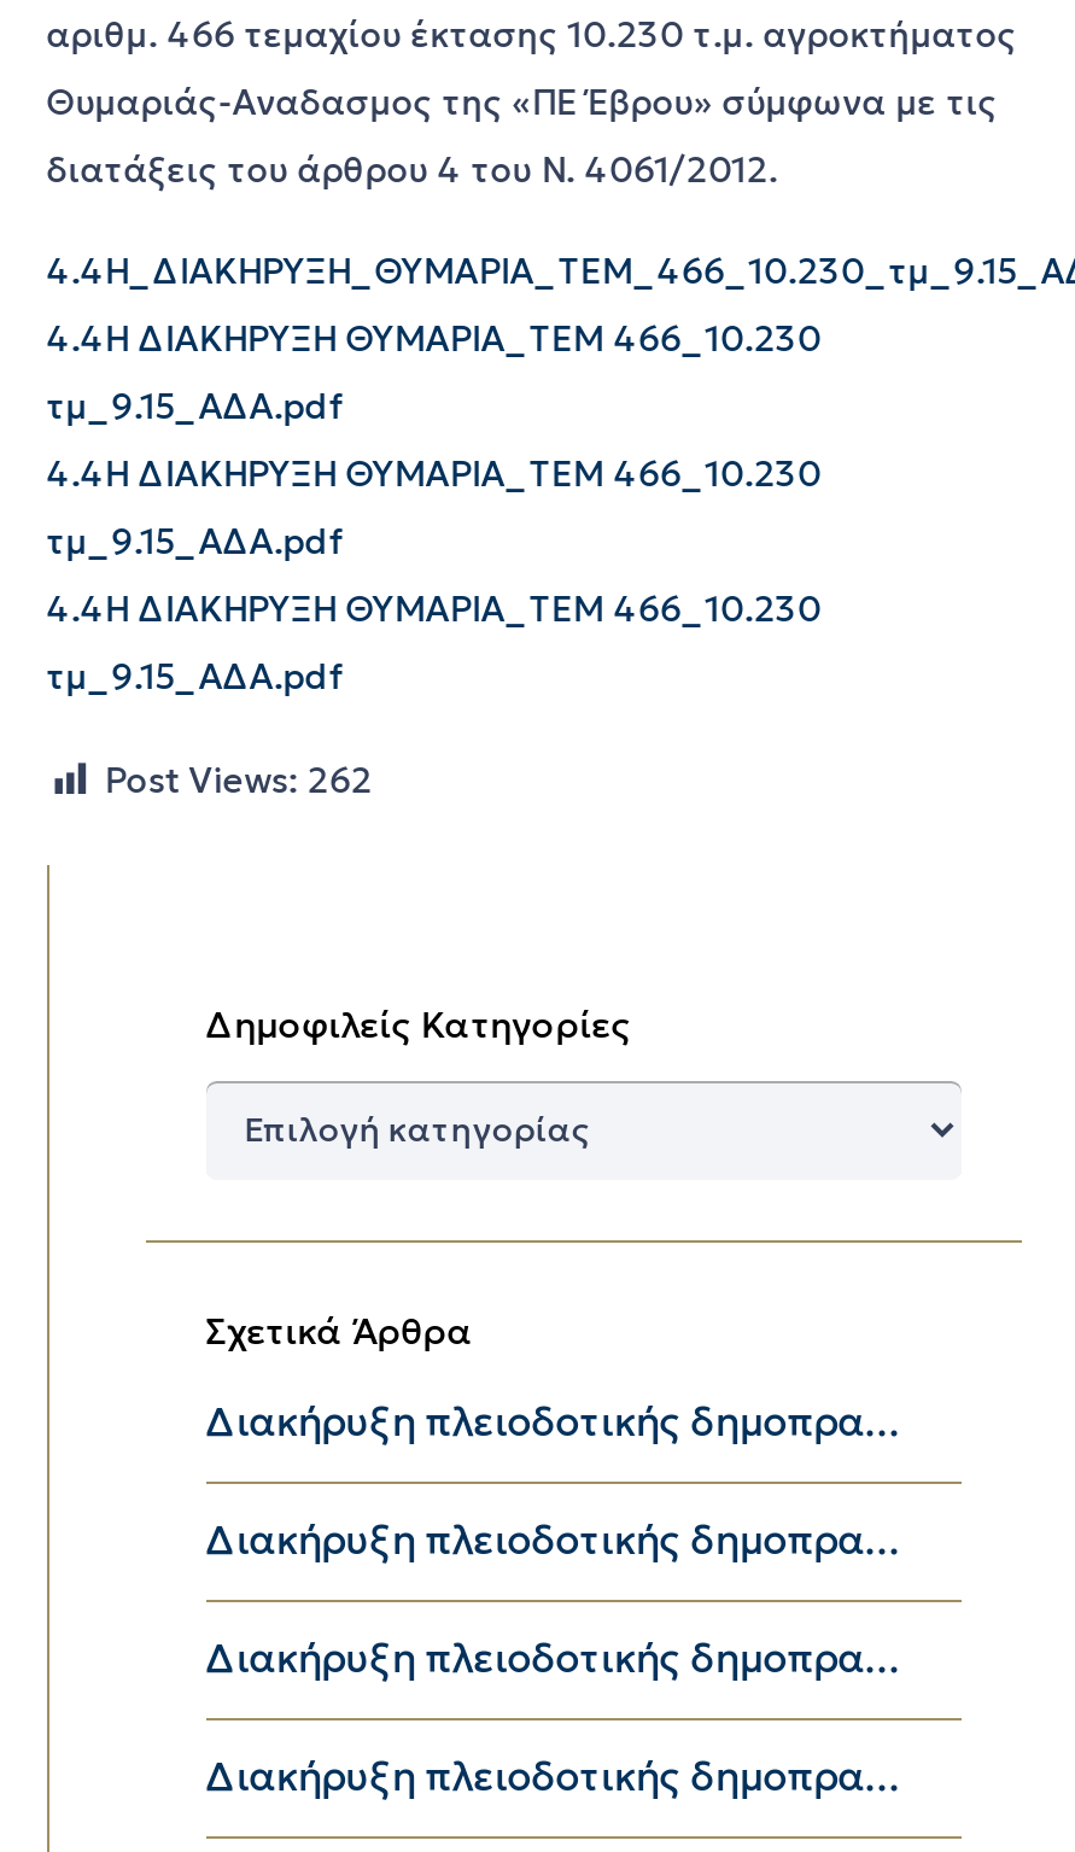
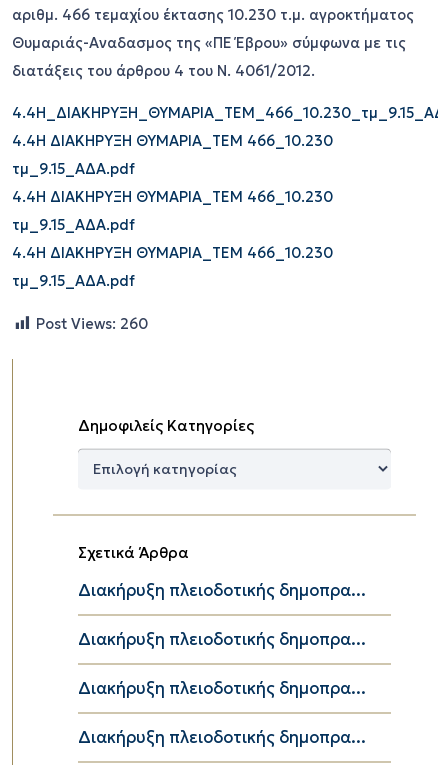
[104,758,372,801] Post Views: 262 -> [36,314,148,332] Post Views: 260

